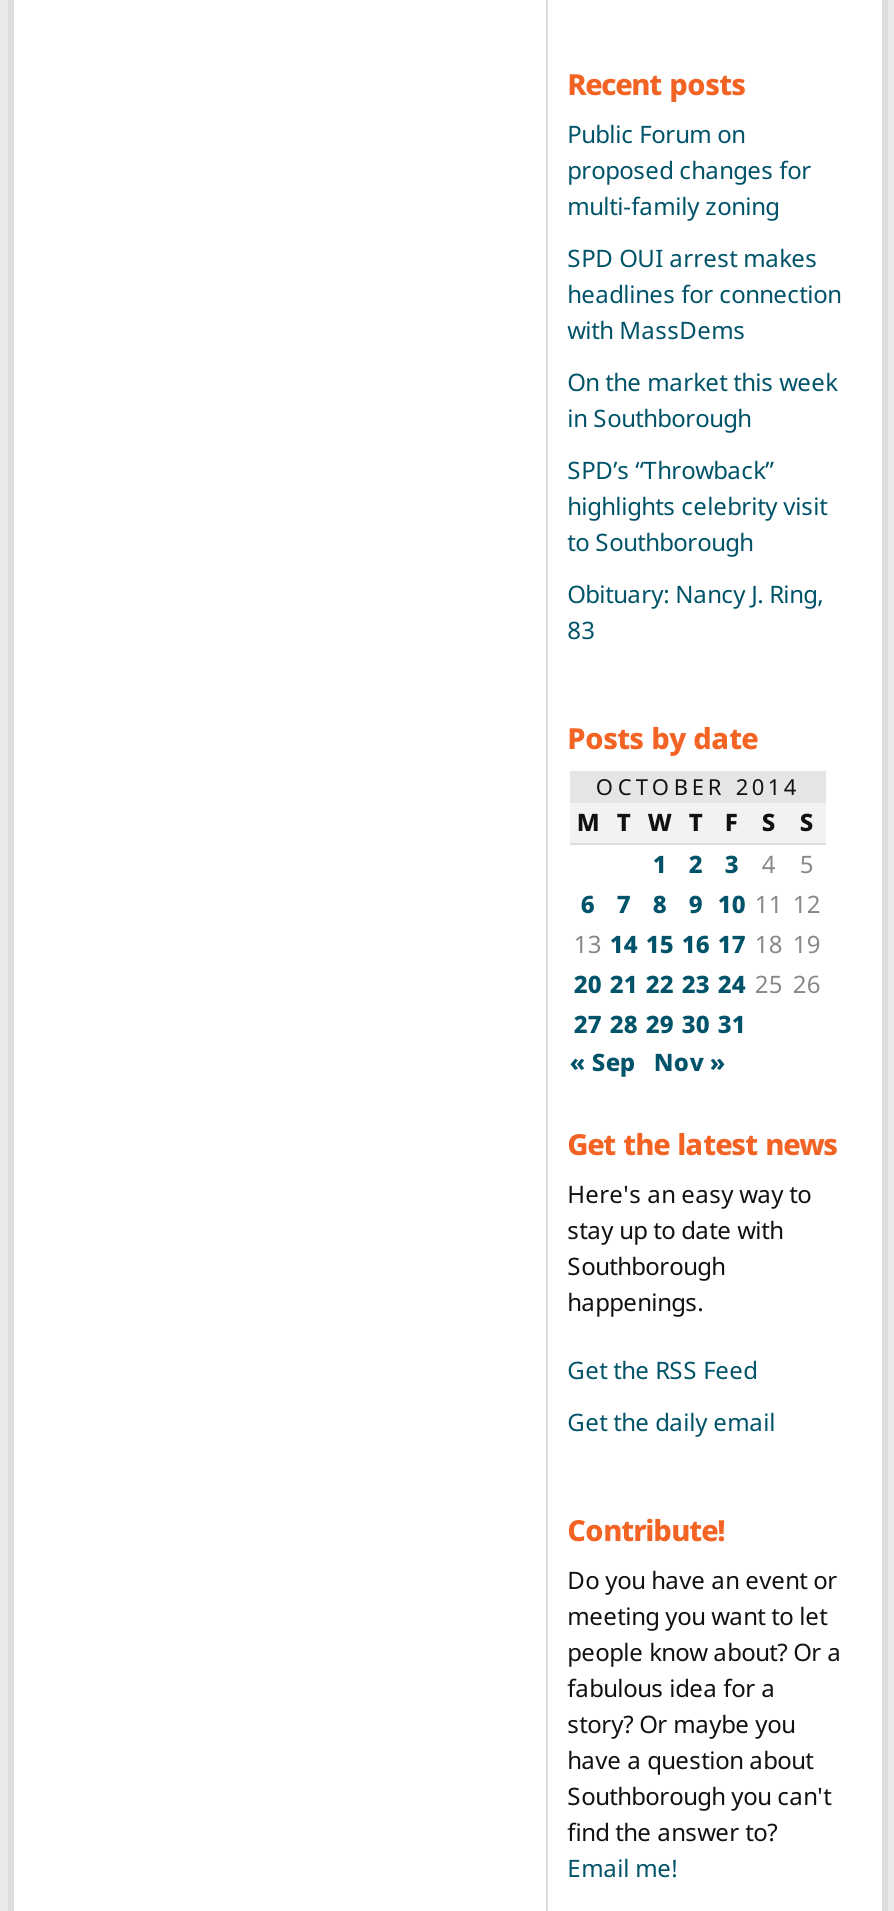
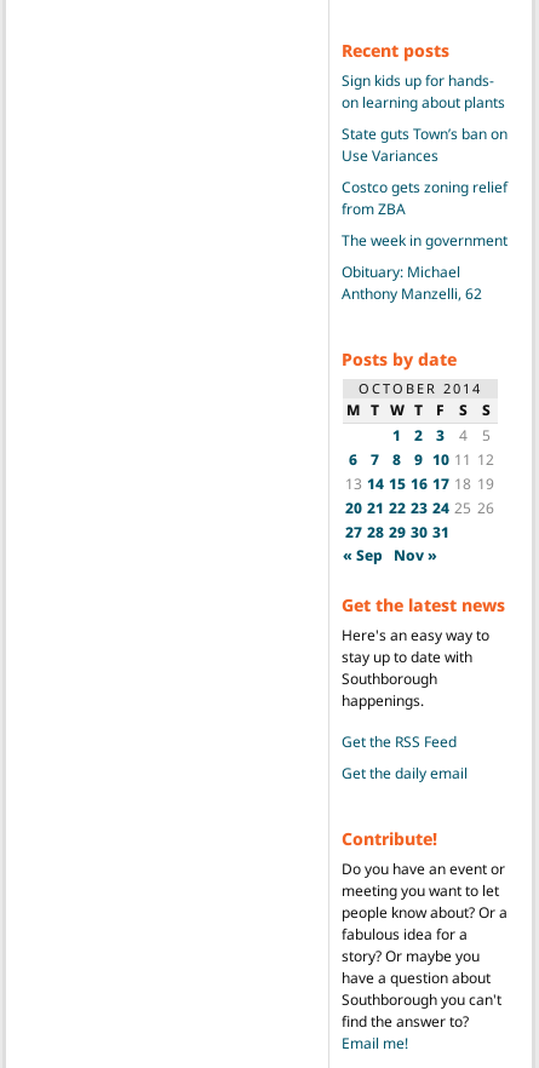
[567,118,811,224] Public Forum on | proposed changes for | multi-family zoning -> [341,71,505,113] Sign kids up for hands- | on learning about plants
[567,242,841,348] SPD OUI arrest makes | headlines for connection | with MassDems -> [341,124,507,166] State guts Town’s ban on | Use Variances
[567,366,837,436] On the market this week | in Southborough -> [341,177,507,220] Costco gets zoning relief | from ZBA
[567,454,827,560] SPD’s “Throwback” | highlights celebrity visit | to Southborough -> [341,230,507,251] The week in government
[567,578,823,648] Obituary: Nancy J. Ring, | 83 -> [341,262,482,304] Obituary: Michael | Anthony Manzelli, 62

